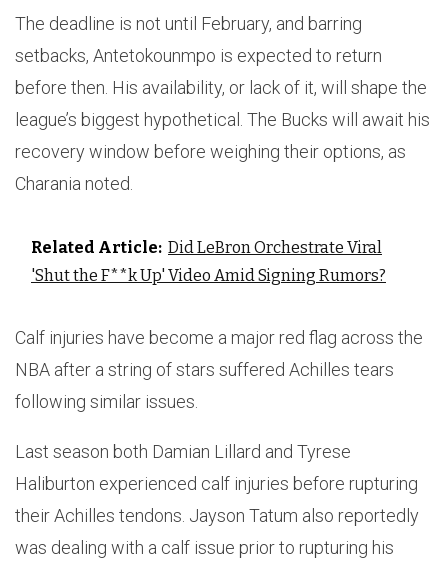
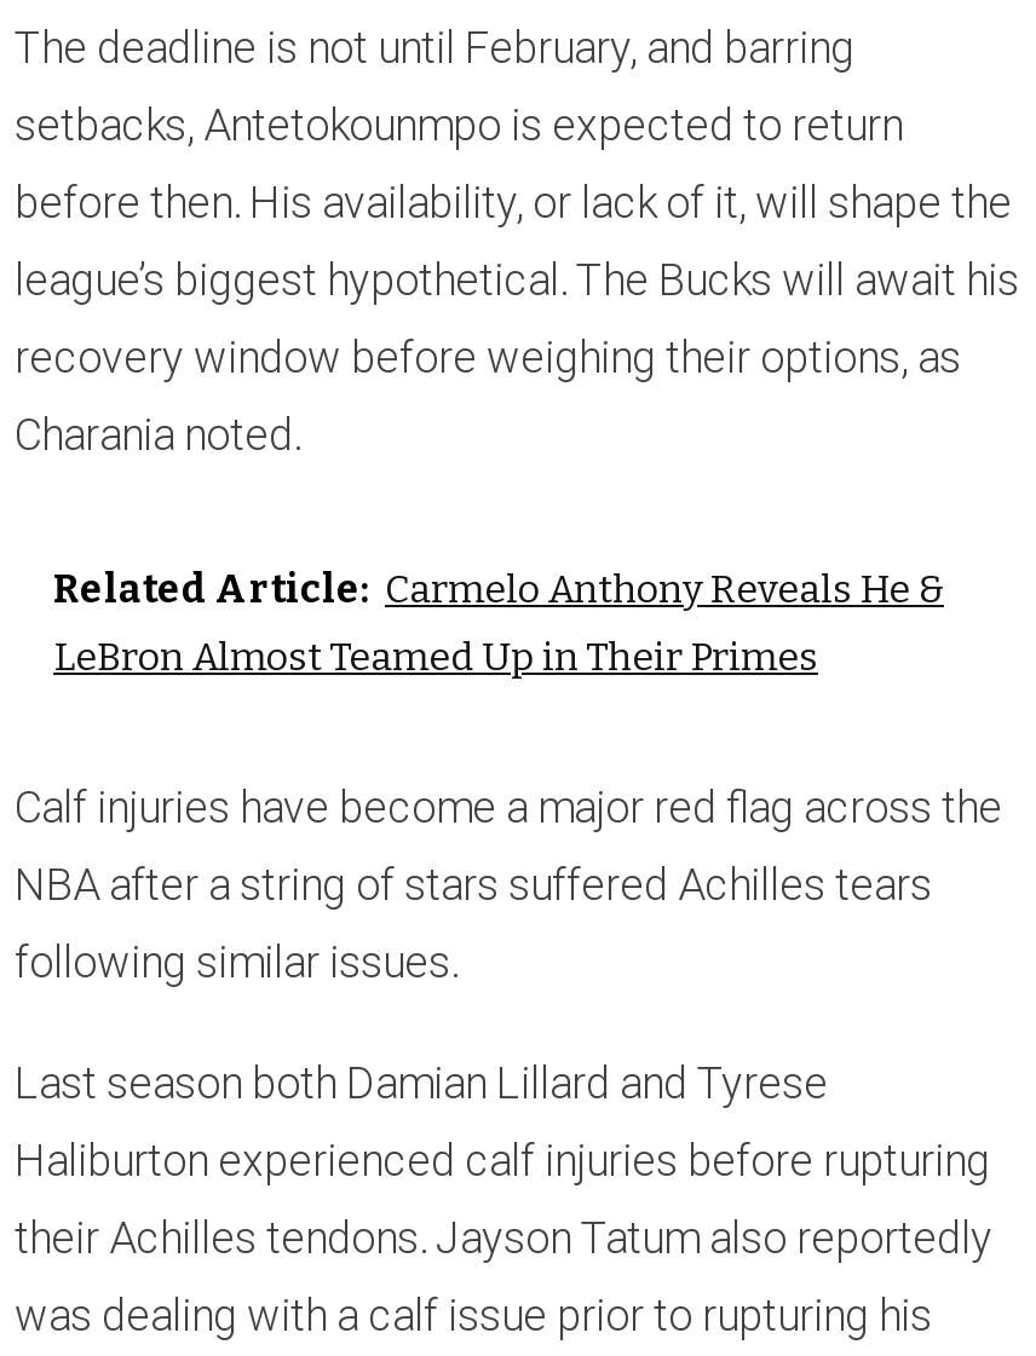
[31,238,382,257] Related Article: Did LeBron Orchestrate Viral -> [53,567,944,613] Related Article: Carmelo Anthony Reveals He &
[31,266,386,285] 'Shut the F**k Up' Video Amid Signing Rumors? -> [53,634,818,680] LeBron Almost Teamed Up in Their Primes

